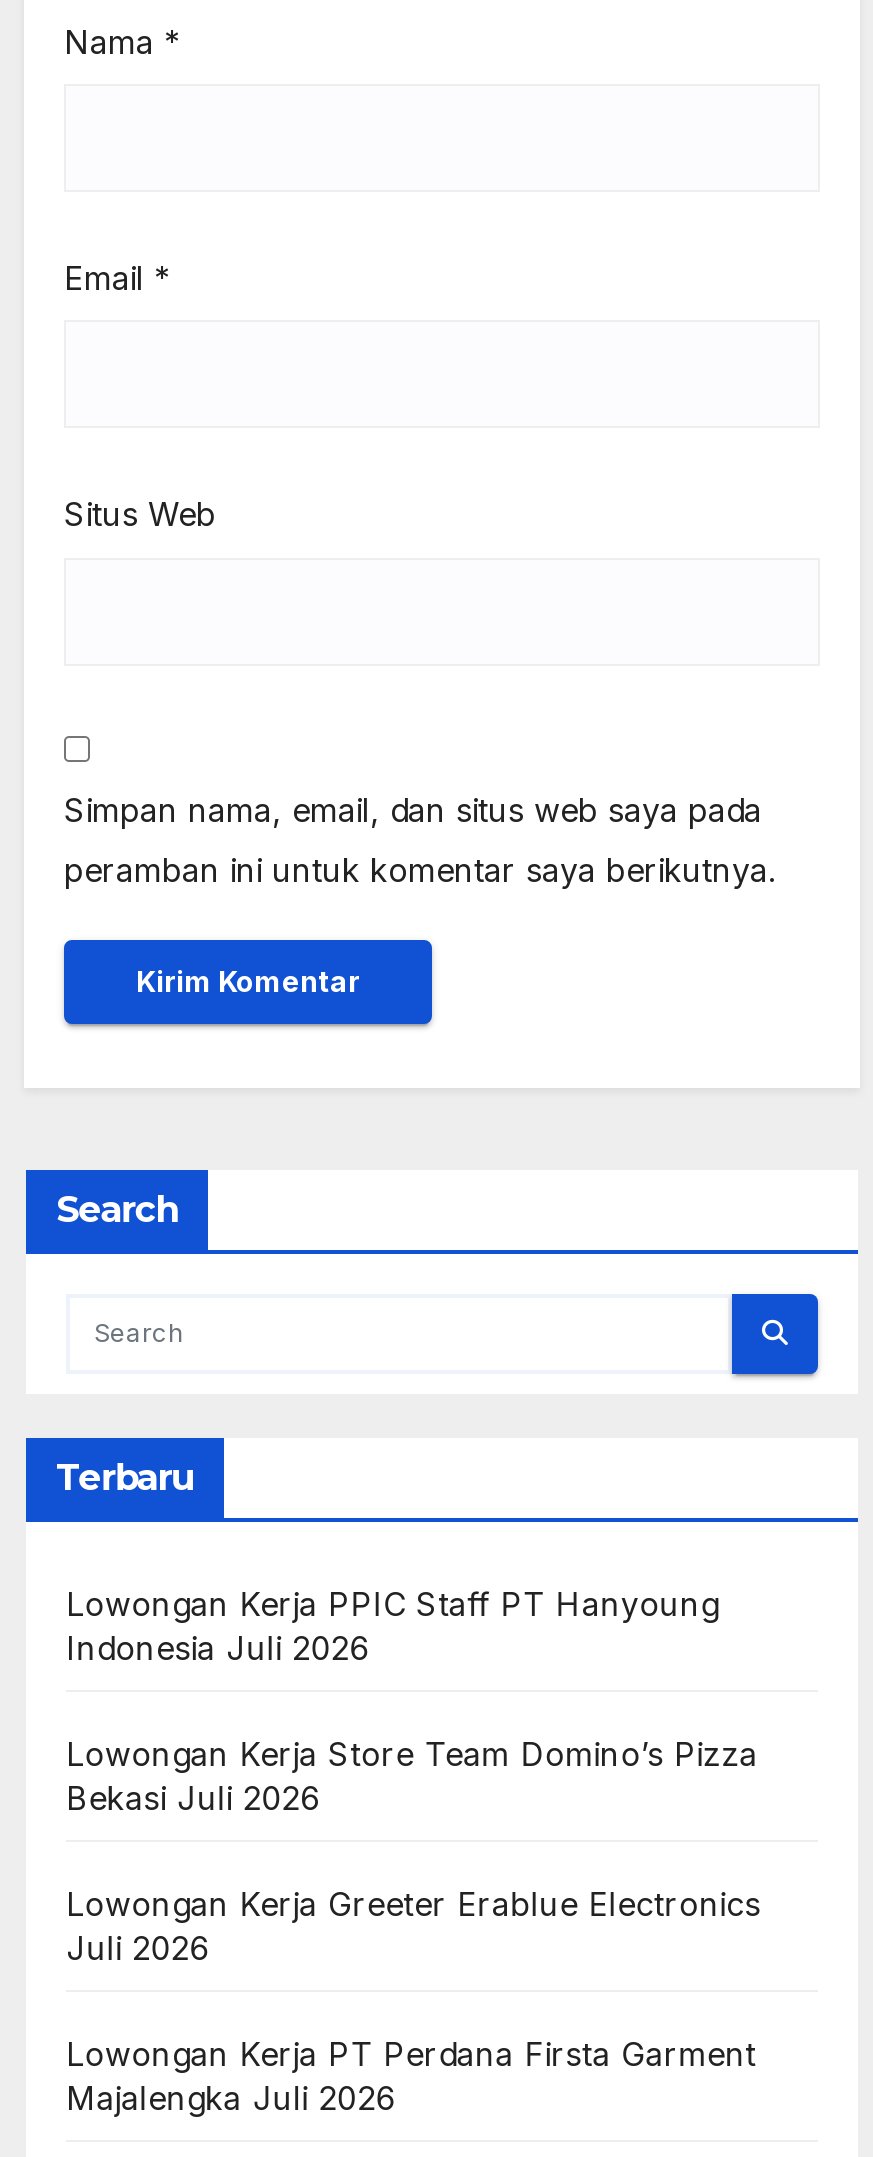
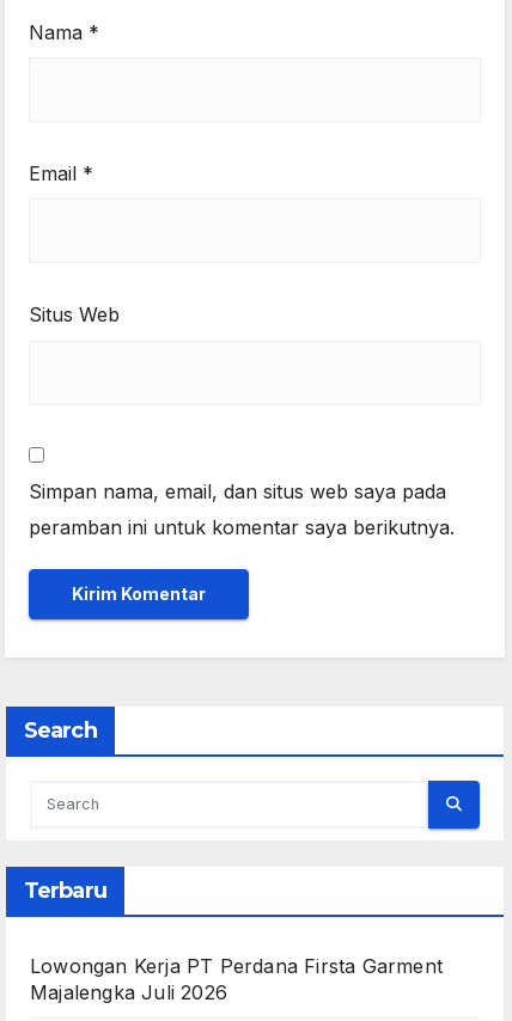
[66,1583,761,1967] Lowongan Kerja PPIC Staff PT Hanyoung | Indonesia Juli 2026 | Lowongan Kerja Store Team Domino’s Pizza | Bekasi Juli 2026 | Lowongan Kerja Greeter Erablue Electronics | Juli 2026 -> none

